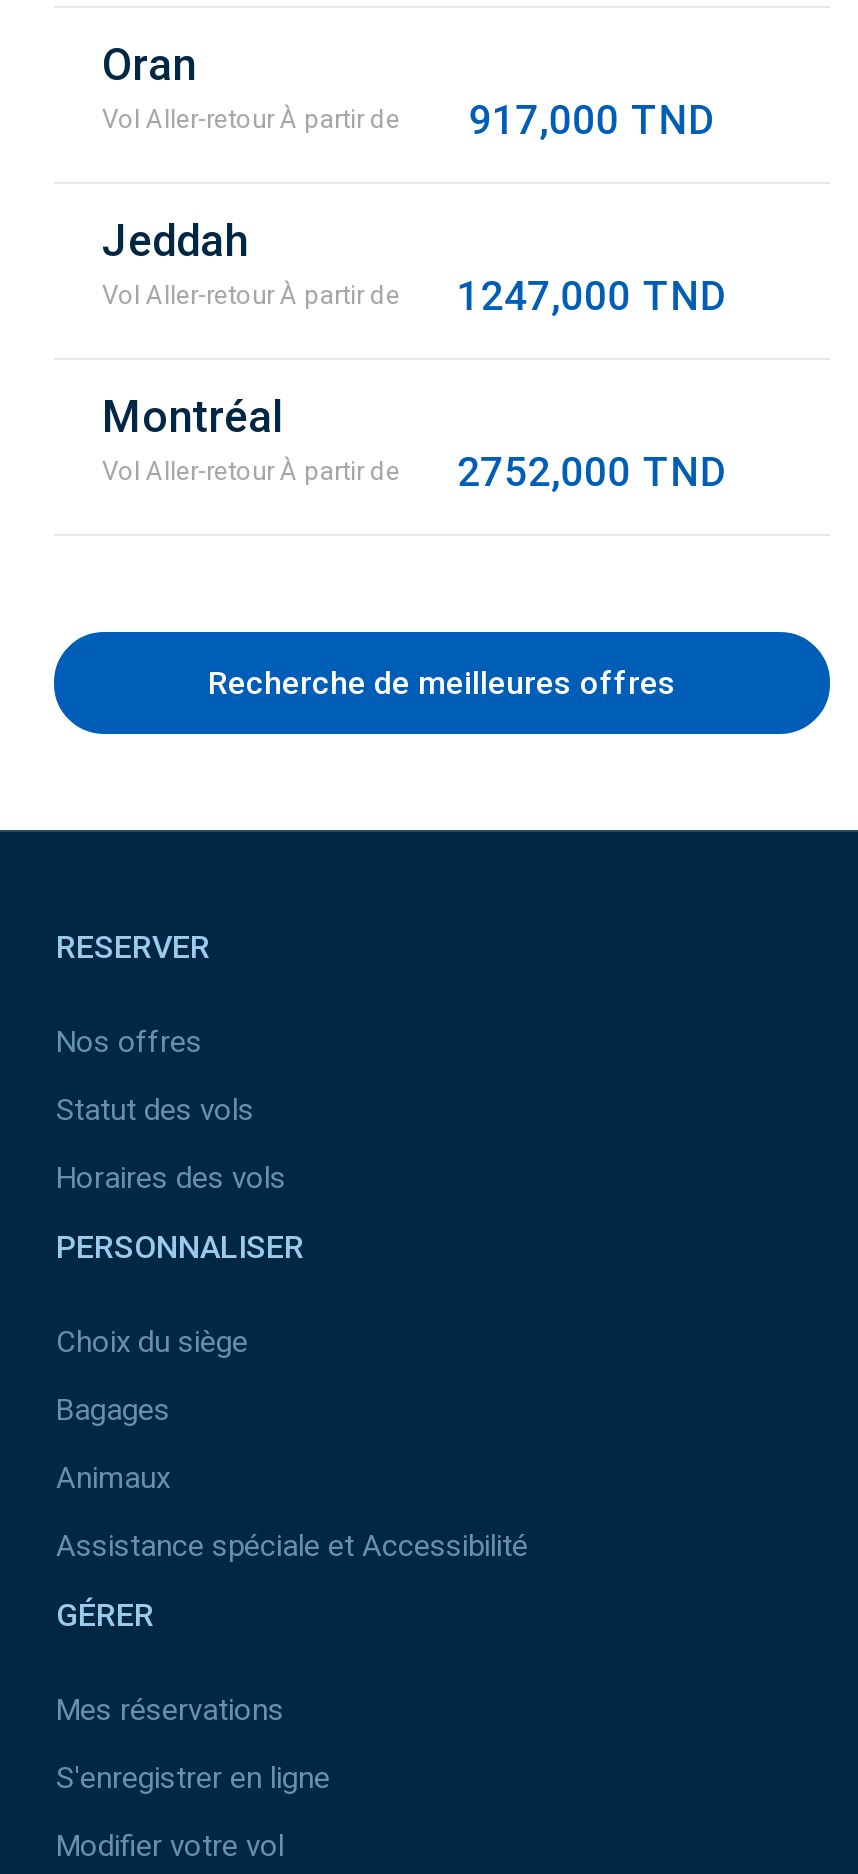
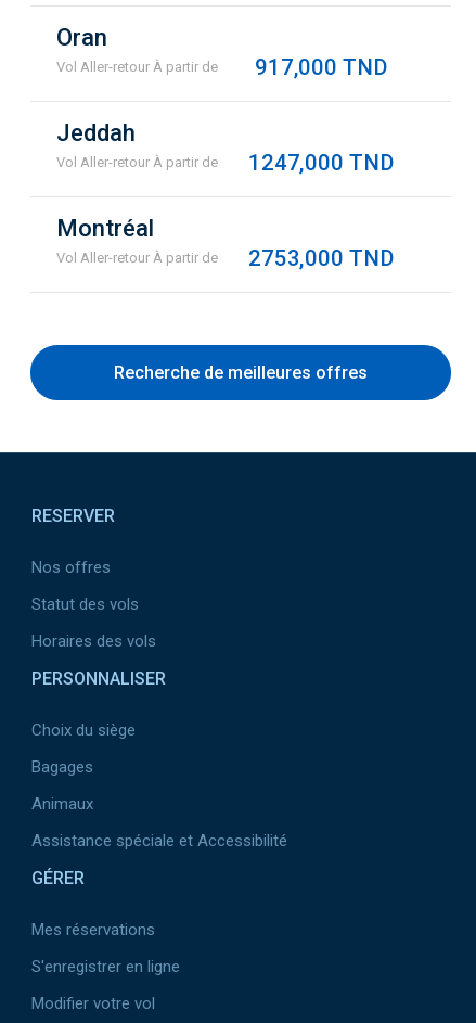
[102,448,725,496] Vol Aller-retour À partir de 2752,000 TND -> [56,245,394,271] Vol Aller-retour À partir de 2753,000 TND

